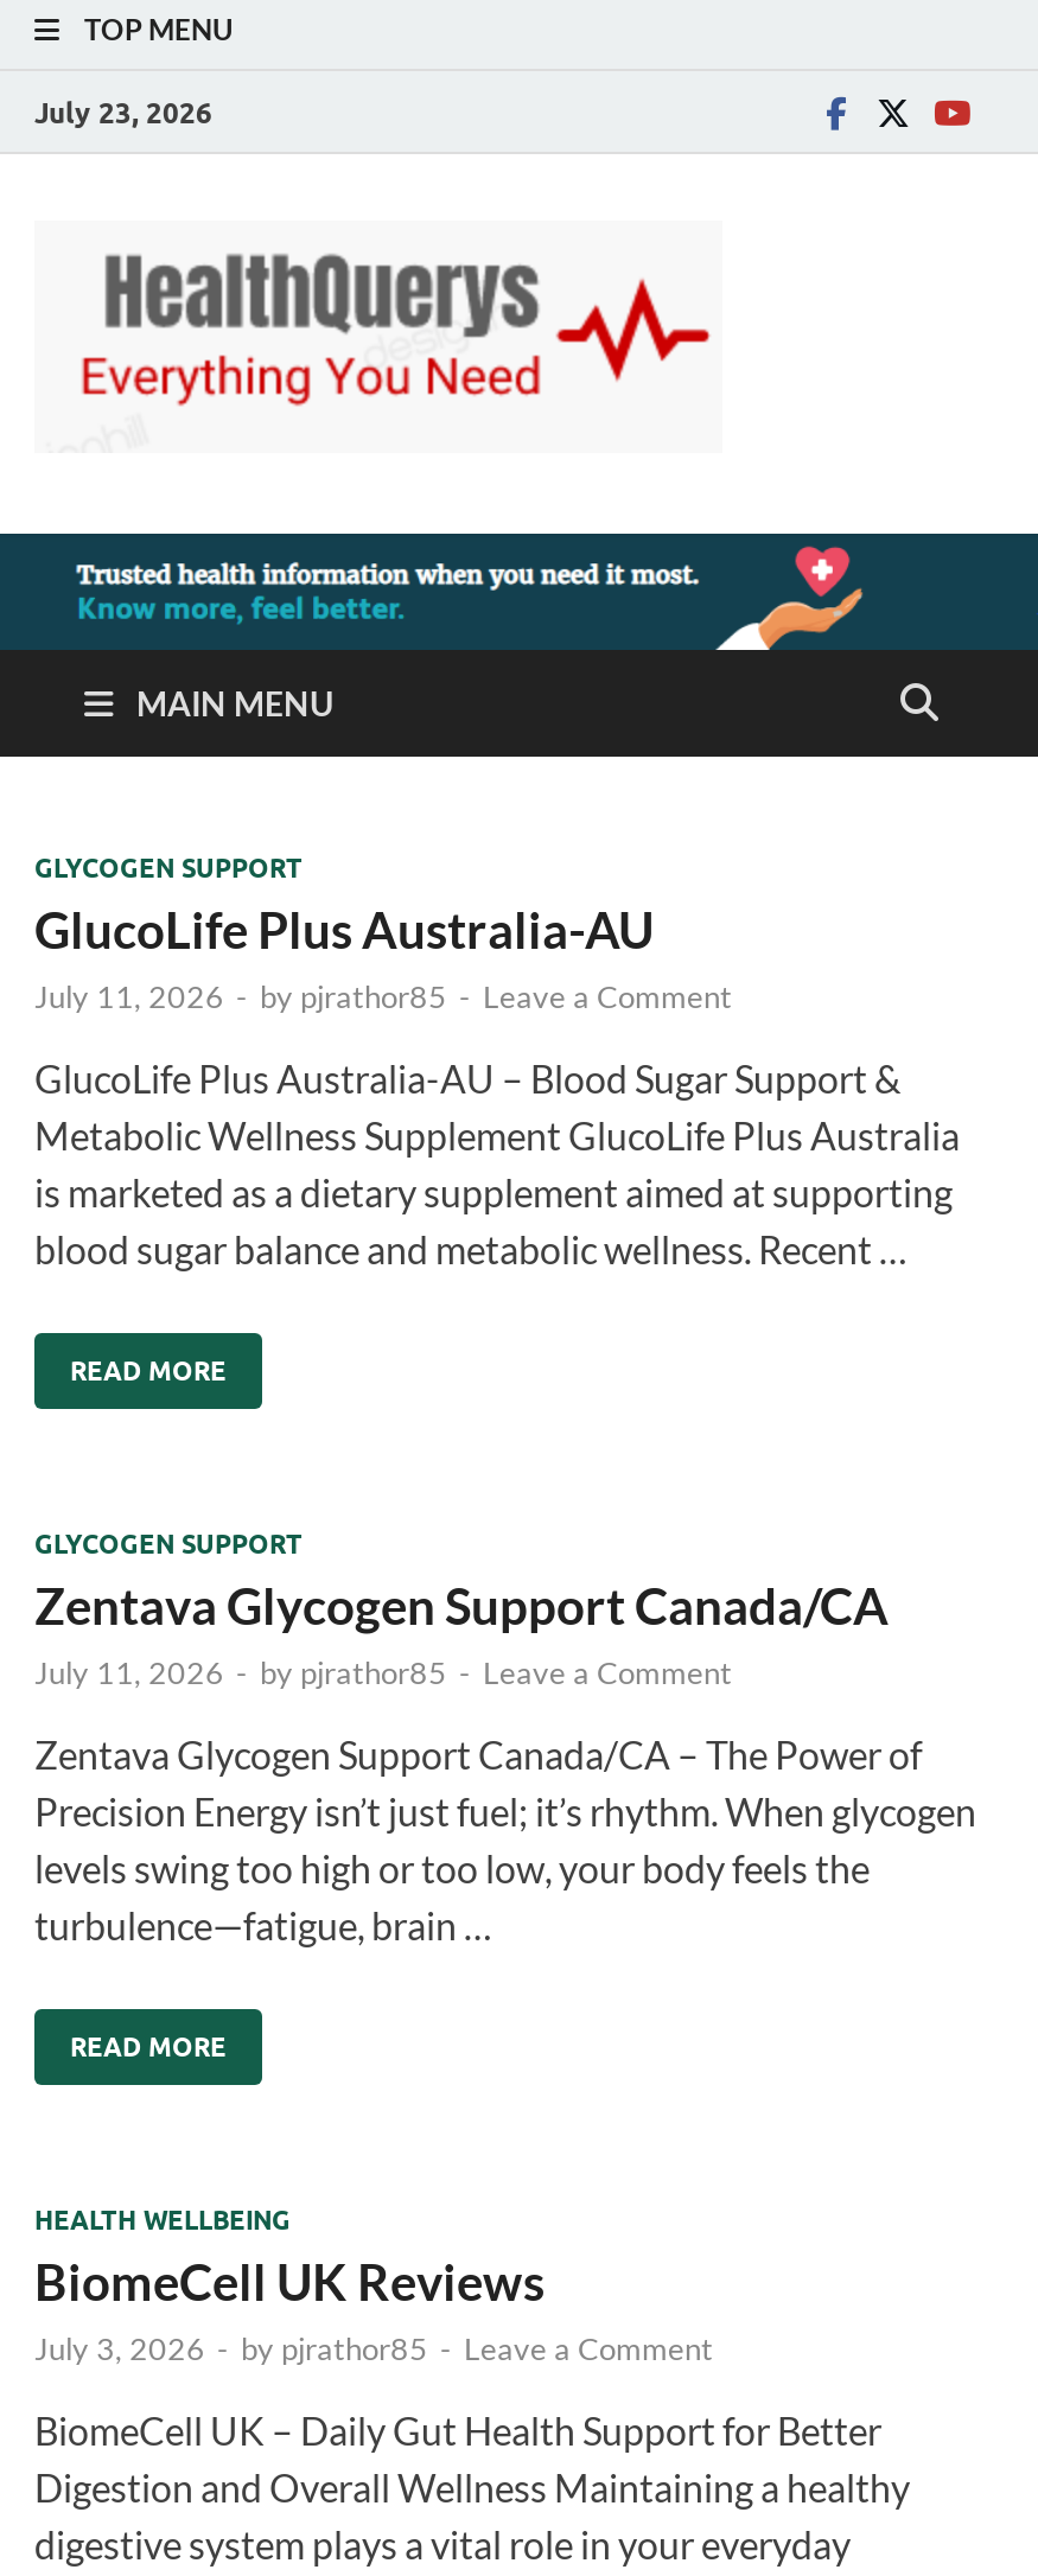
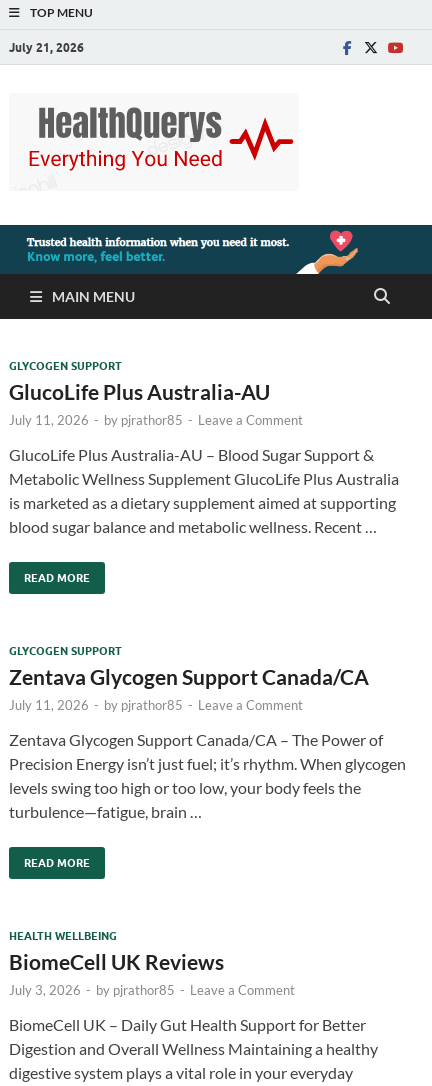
[34,94,212,129] July 23, 2026 -> [9,39,84,54] July 21, 2026

